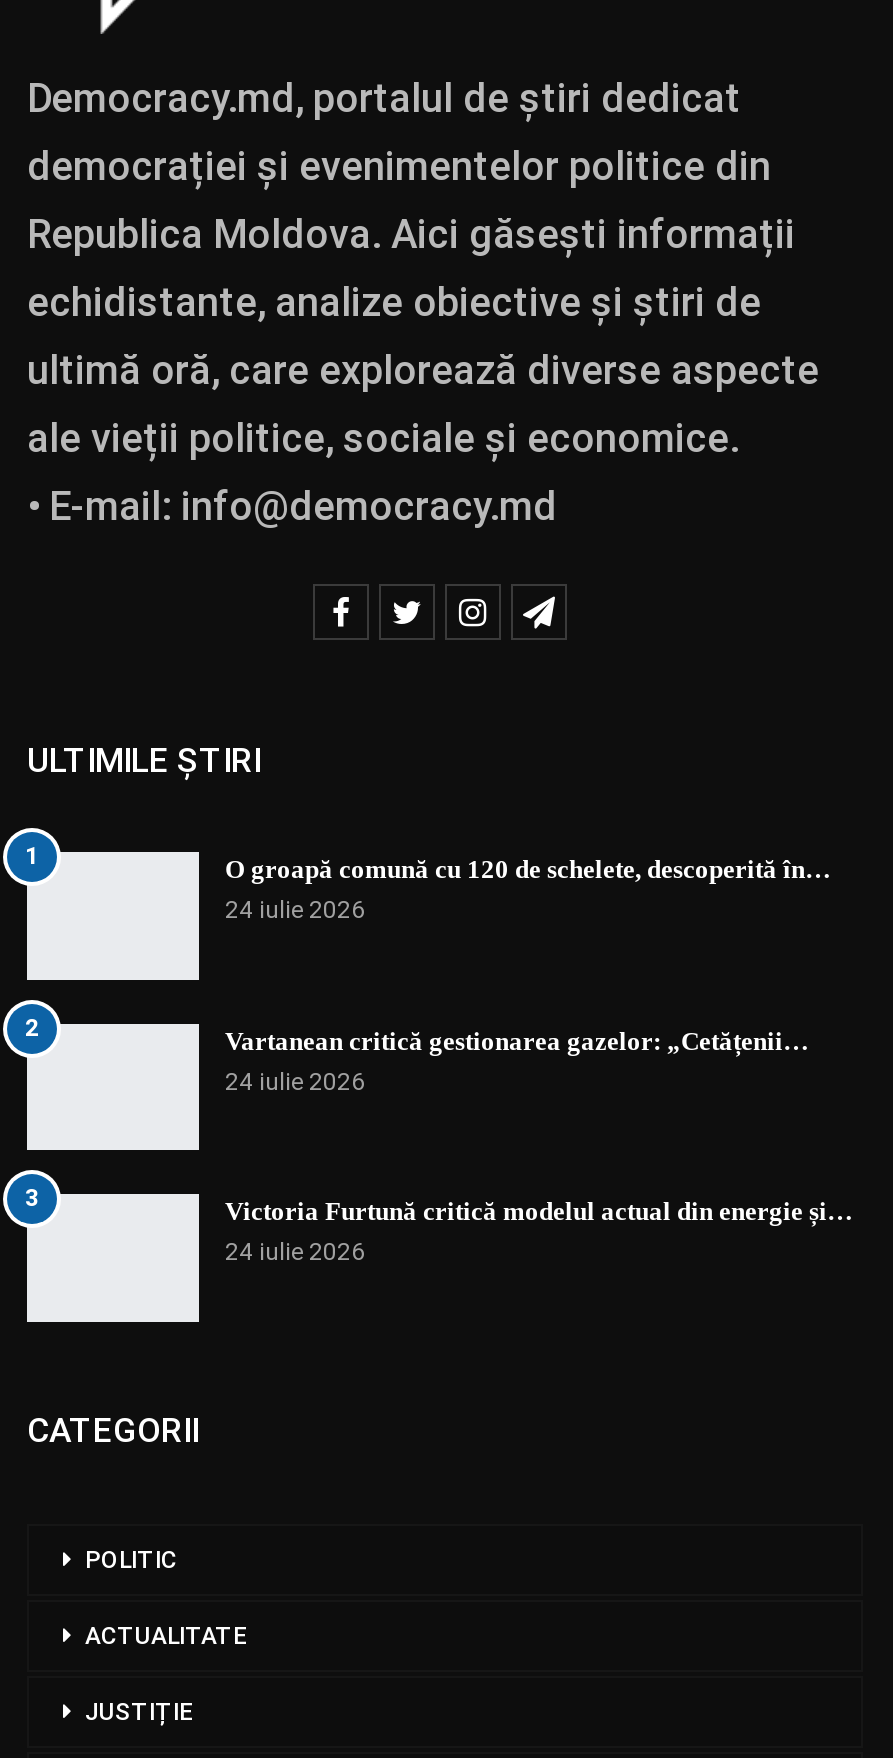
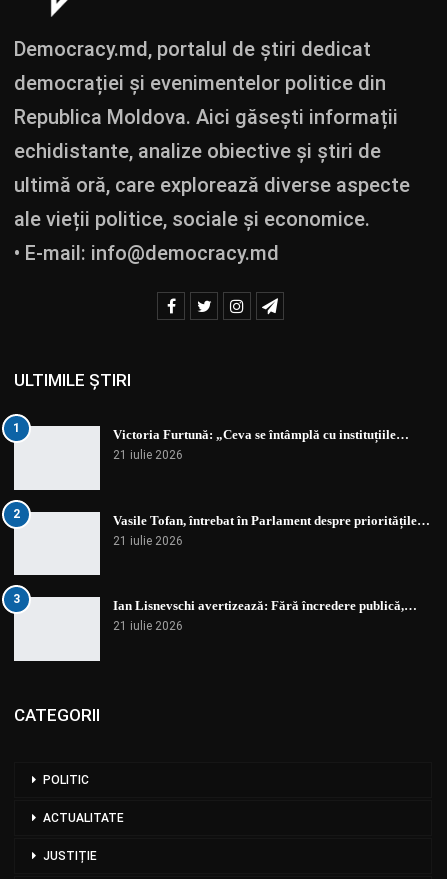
[225,854,831,924] O groapă comună cu 120 de schelete, descoperită în… | 24 iulie 2026 -> [113,427,409,462] Victoria Furtună: „Ceva se întâmplă cu instituțiile… | 21 iulie 2026
[225,1026,809,1096] Vartanean critică gestionarea gazelor: „Cetățenii… | 24 iulie 2026 -> [113,513,430,548] Vasile Tofan, întrebat în Parlament despre prioritățile… | 21 iulie 2026
[225,1197,853,1267] Victoria Furtună critică modelul actual din energie și… | 24 iulie 2026 -> [113,598,417,633] Ian Lisnevschi avertizează: Fără încredere publică,… | 21 iulie 2026

